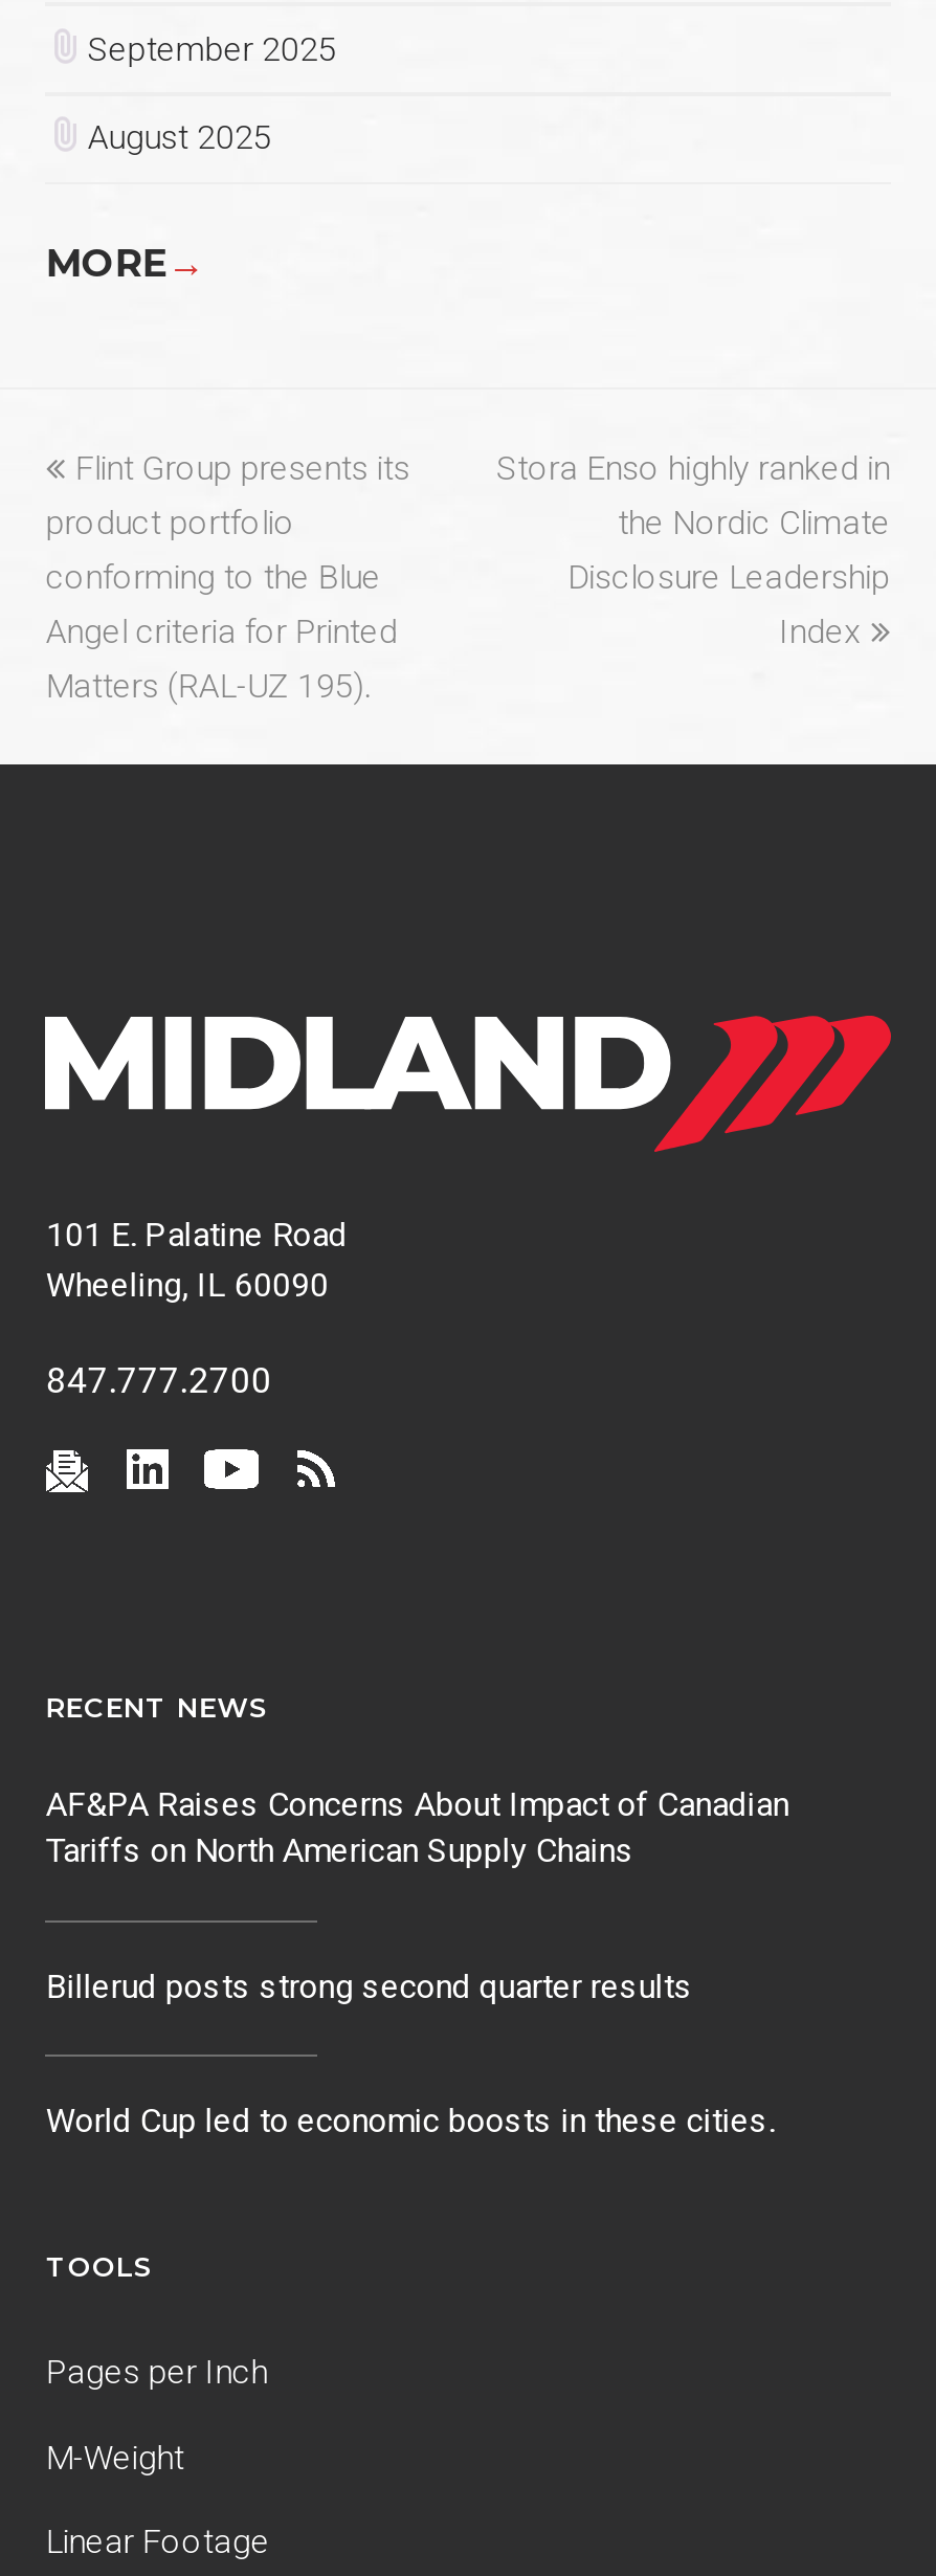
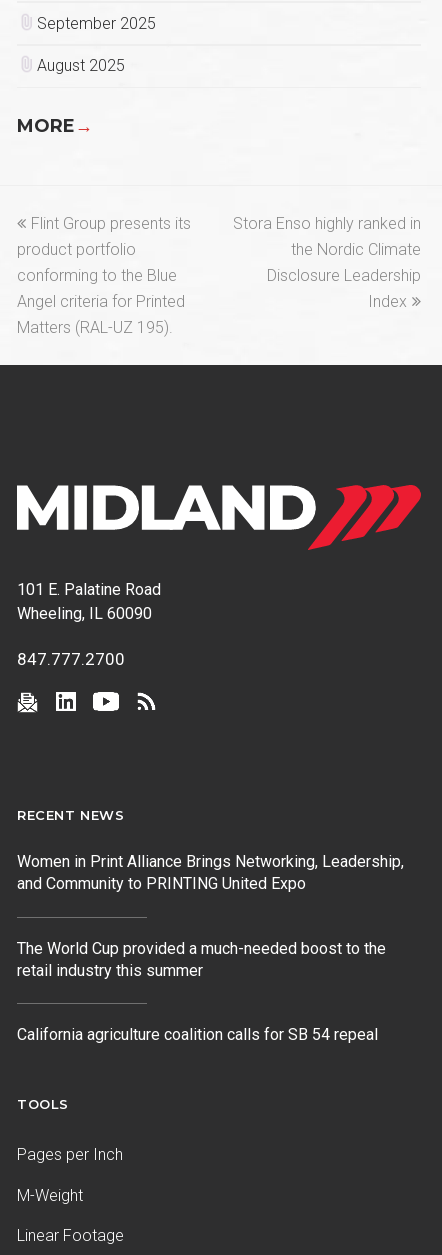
[46,1785,789,1871] AF&PA Raises Concerns About Impact of Canadian | Tariffs on North American Supply Chains -> [17,852,404,893] Women in Print Alliance Brings Networking, Leadership, | and Community to PRINTING United Expo
[46,1966,693,2006] Billerud posts strong second quarter results -> [17,939,386,980] The World Cup provided a much-needed boost to the | retail industry this summer
[46,2102,775,2141] World Cup led to economic boosts in these cities. -> [17,1025,378,1044] California agriculture coalition calls for SB 54 repeal

